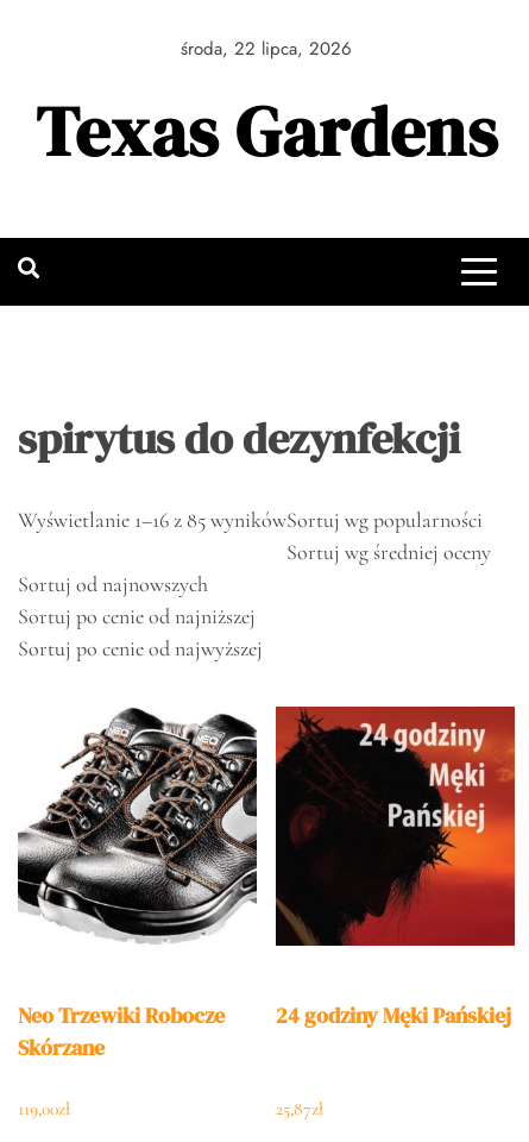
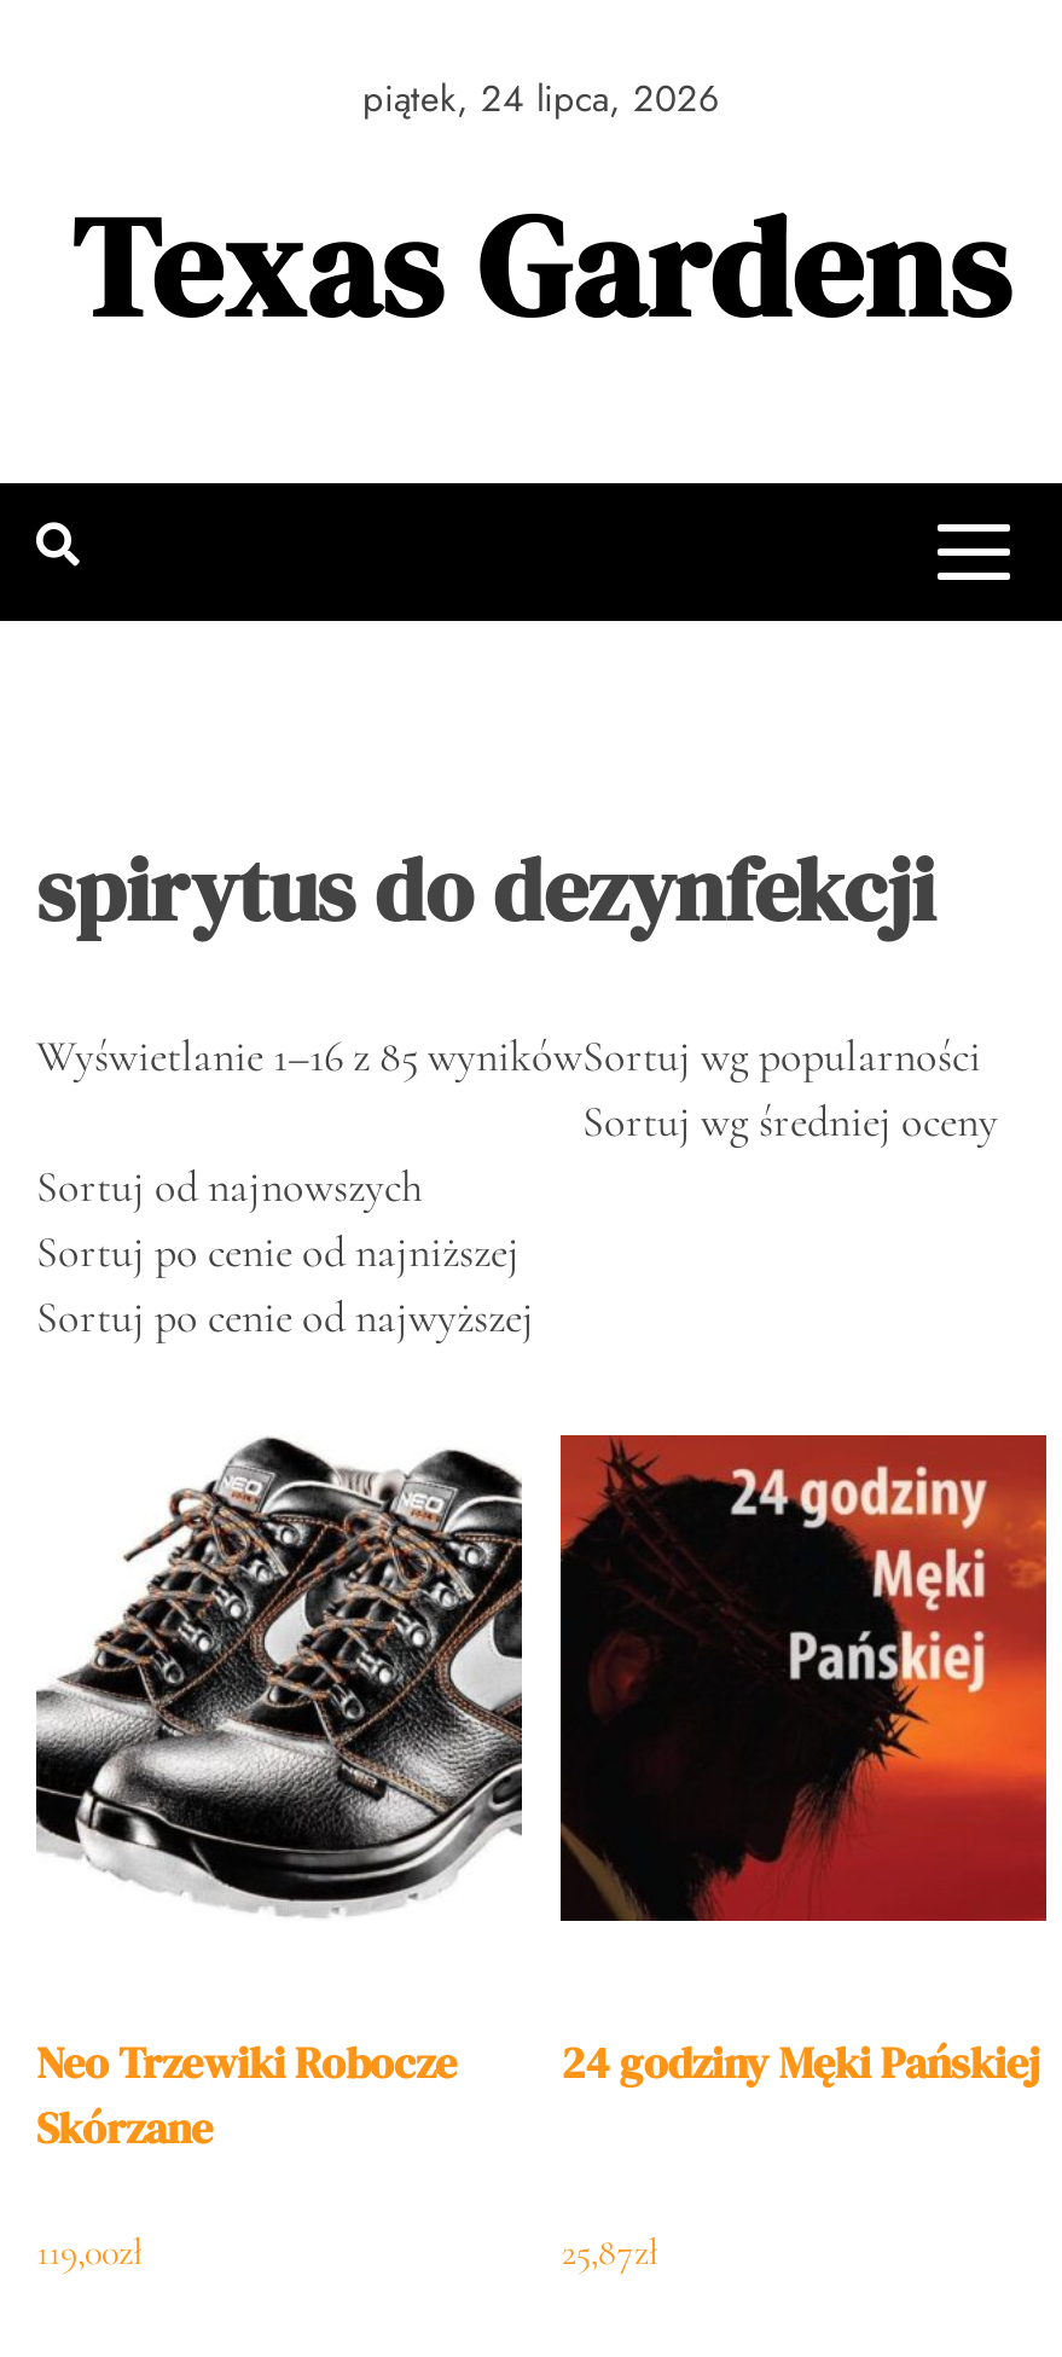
[181,36,352,62] środa, 22 lipca, 2026 -> [362,72,720,126] piątek, 24 lipca, 2026

